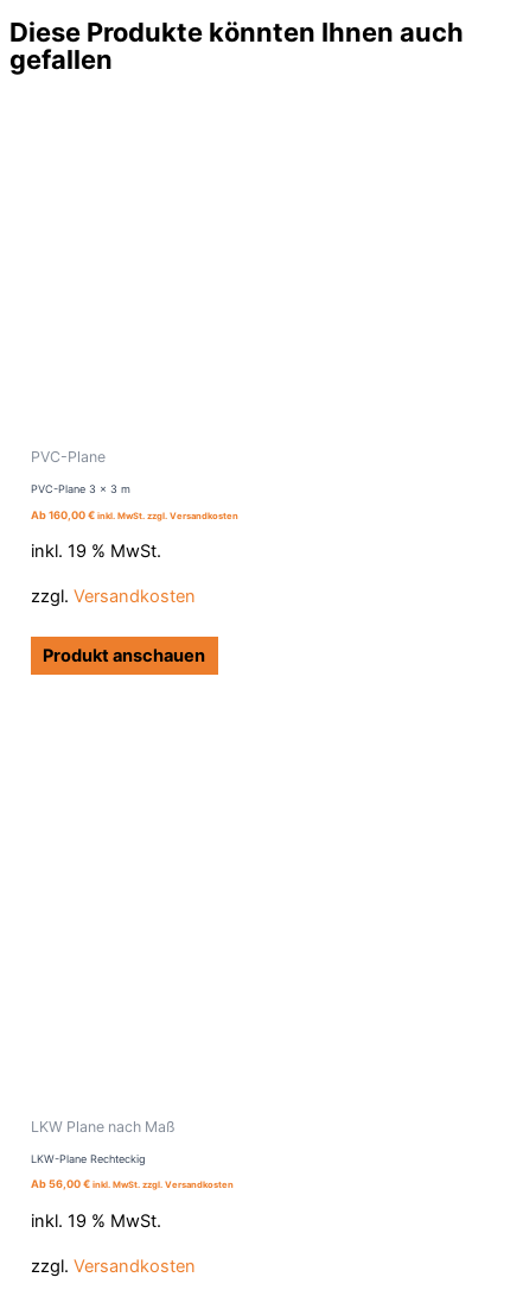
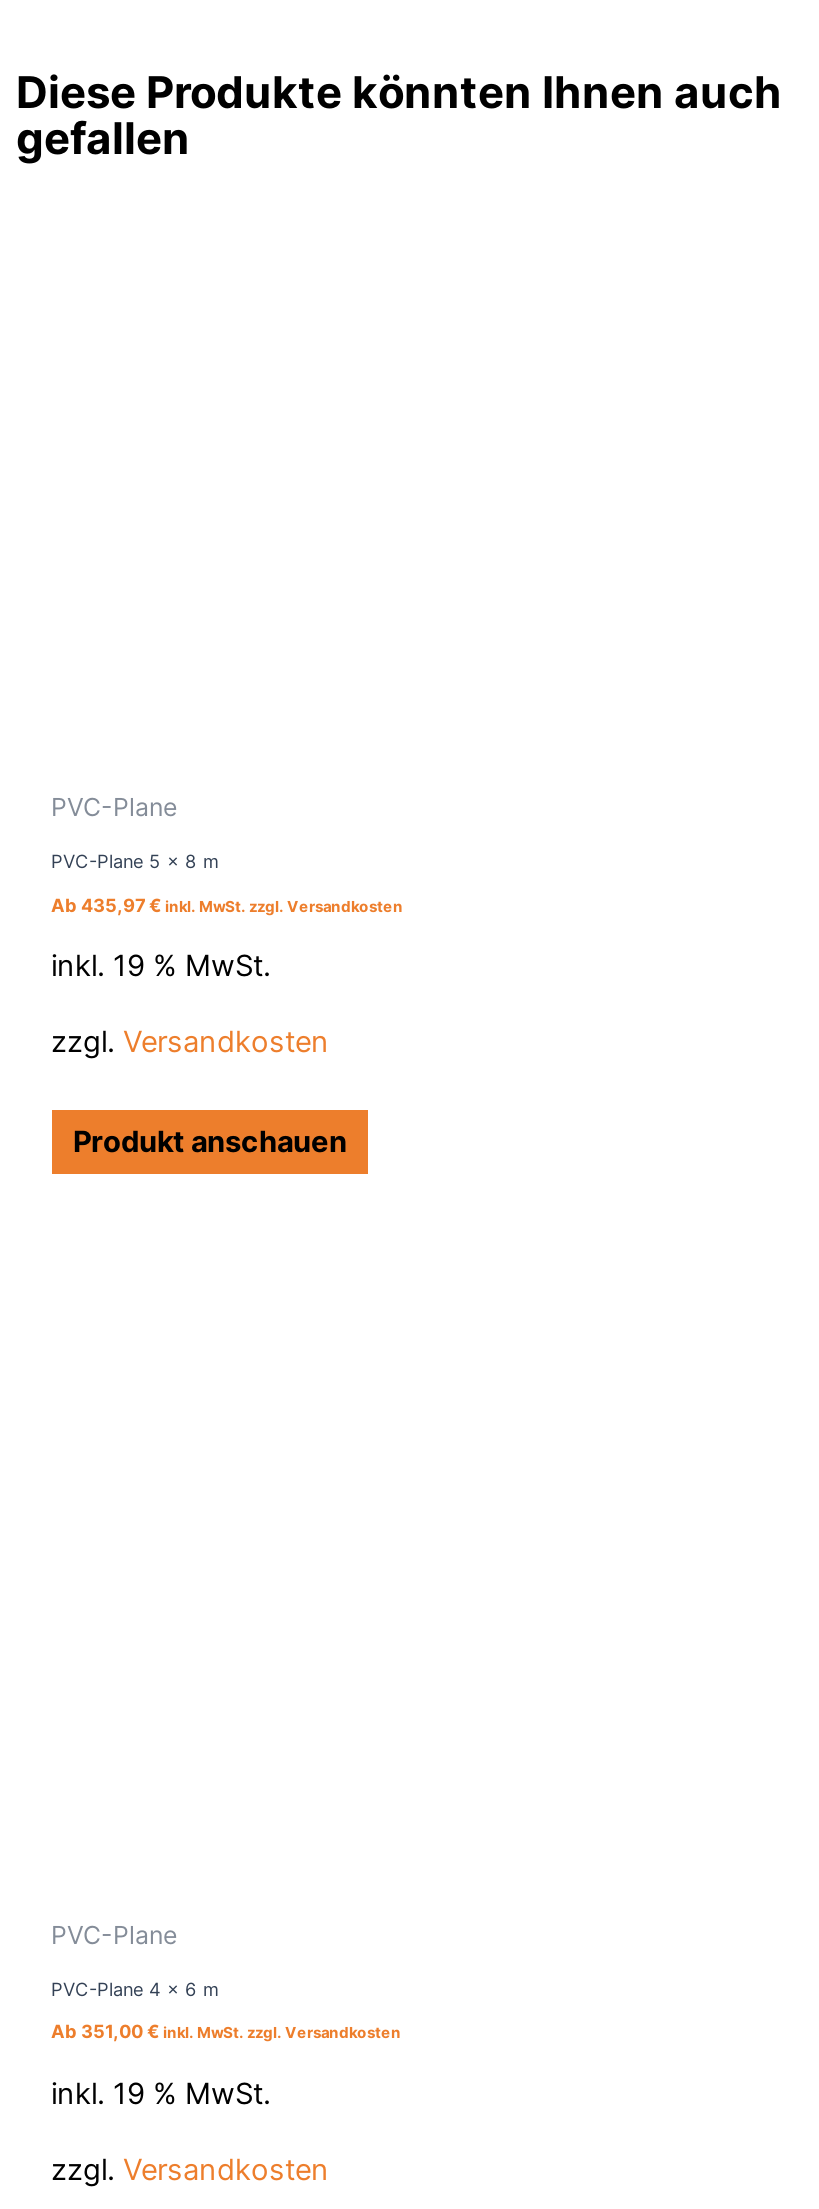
[30,482,130,495] PVC-Plane 3 x 3 m -> [51,850,219,872] PVC-Plane 5 x 8 m
[30,508,238,521] Ab 160,00 € inkl. MwSt. zzgl. Versandkosten -> [51,893,403,915] Ab 435,97 € inkl. MwSt. zzgl. Versandkosten
[30,1117,175,1135] LKW Plane nach Maß -> [51,1919,177,1949] PVC-Plane
[30,1152,145,1165] LKW-Plane Rechteckig -> [51,1978,219,2000] PVC-Plane 4 x 6 m
[30,1178,233,1191] Ab 56,00 € inkl. MwSt. zzgl. Versandkosten -> [51,2021,401,2043] Ab 351,00 € inkl. MwSt. zzgl. Versandkosten

